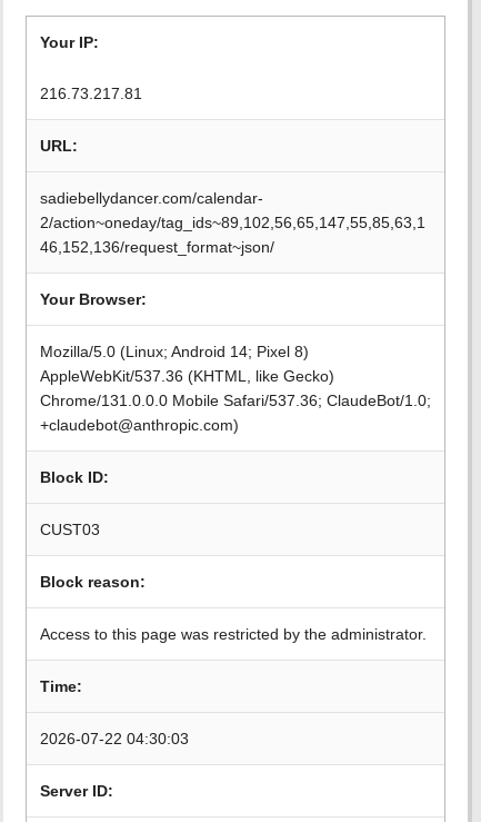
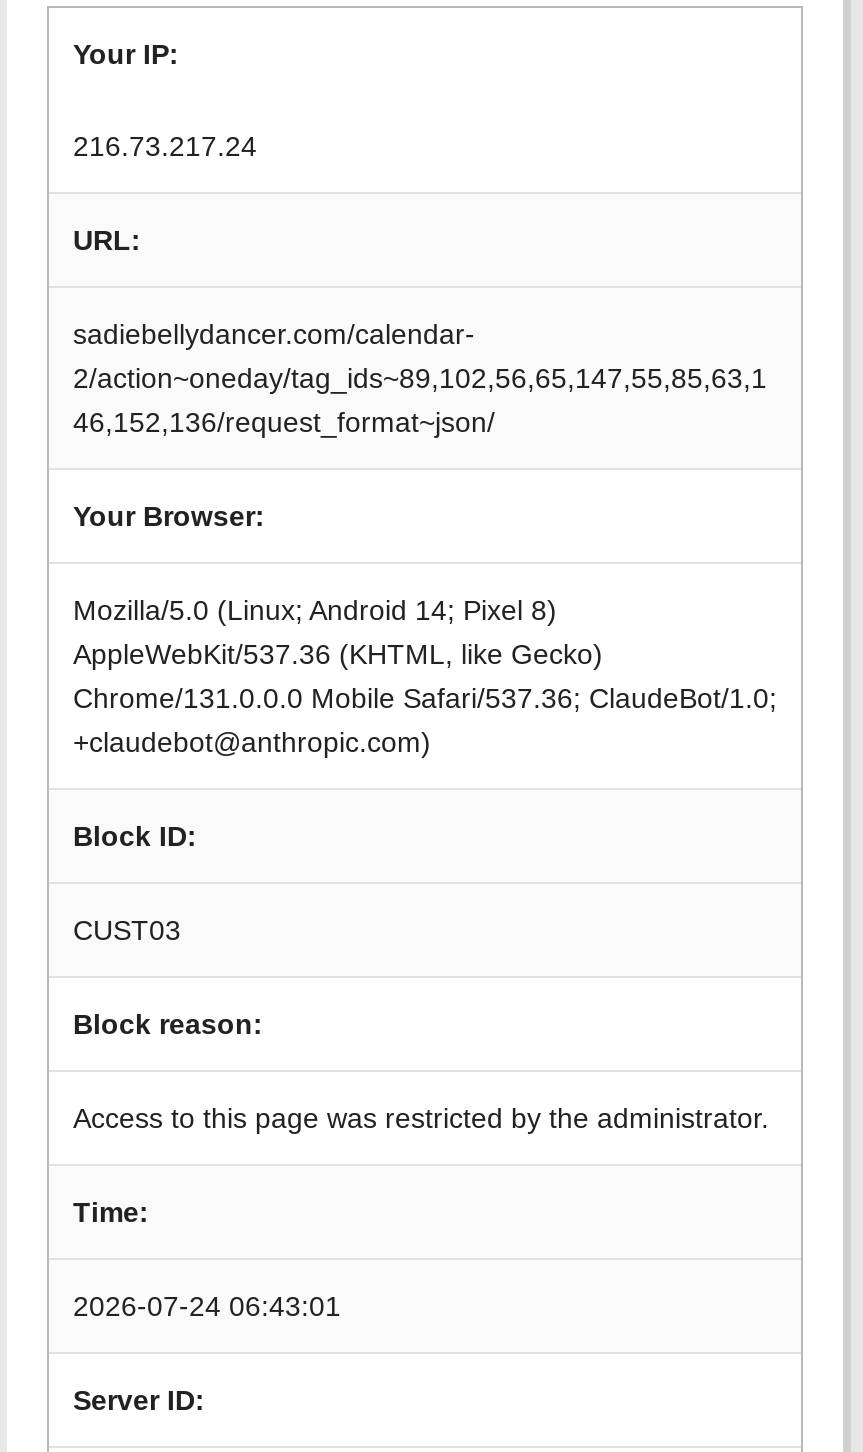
[40,85,142,102] 216.73.217.81 -> [73,130,257,162] 216.73.217.24
[40,730,189,747] 2026-07-22 04:30:03 -> [73,1290,341,1322] 2026-07-24 06:43:01

